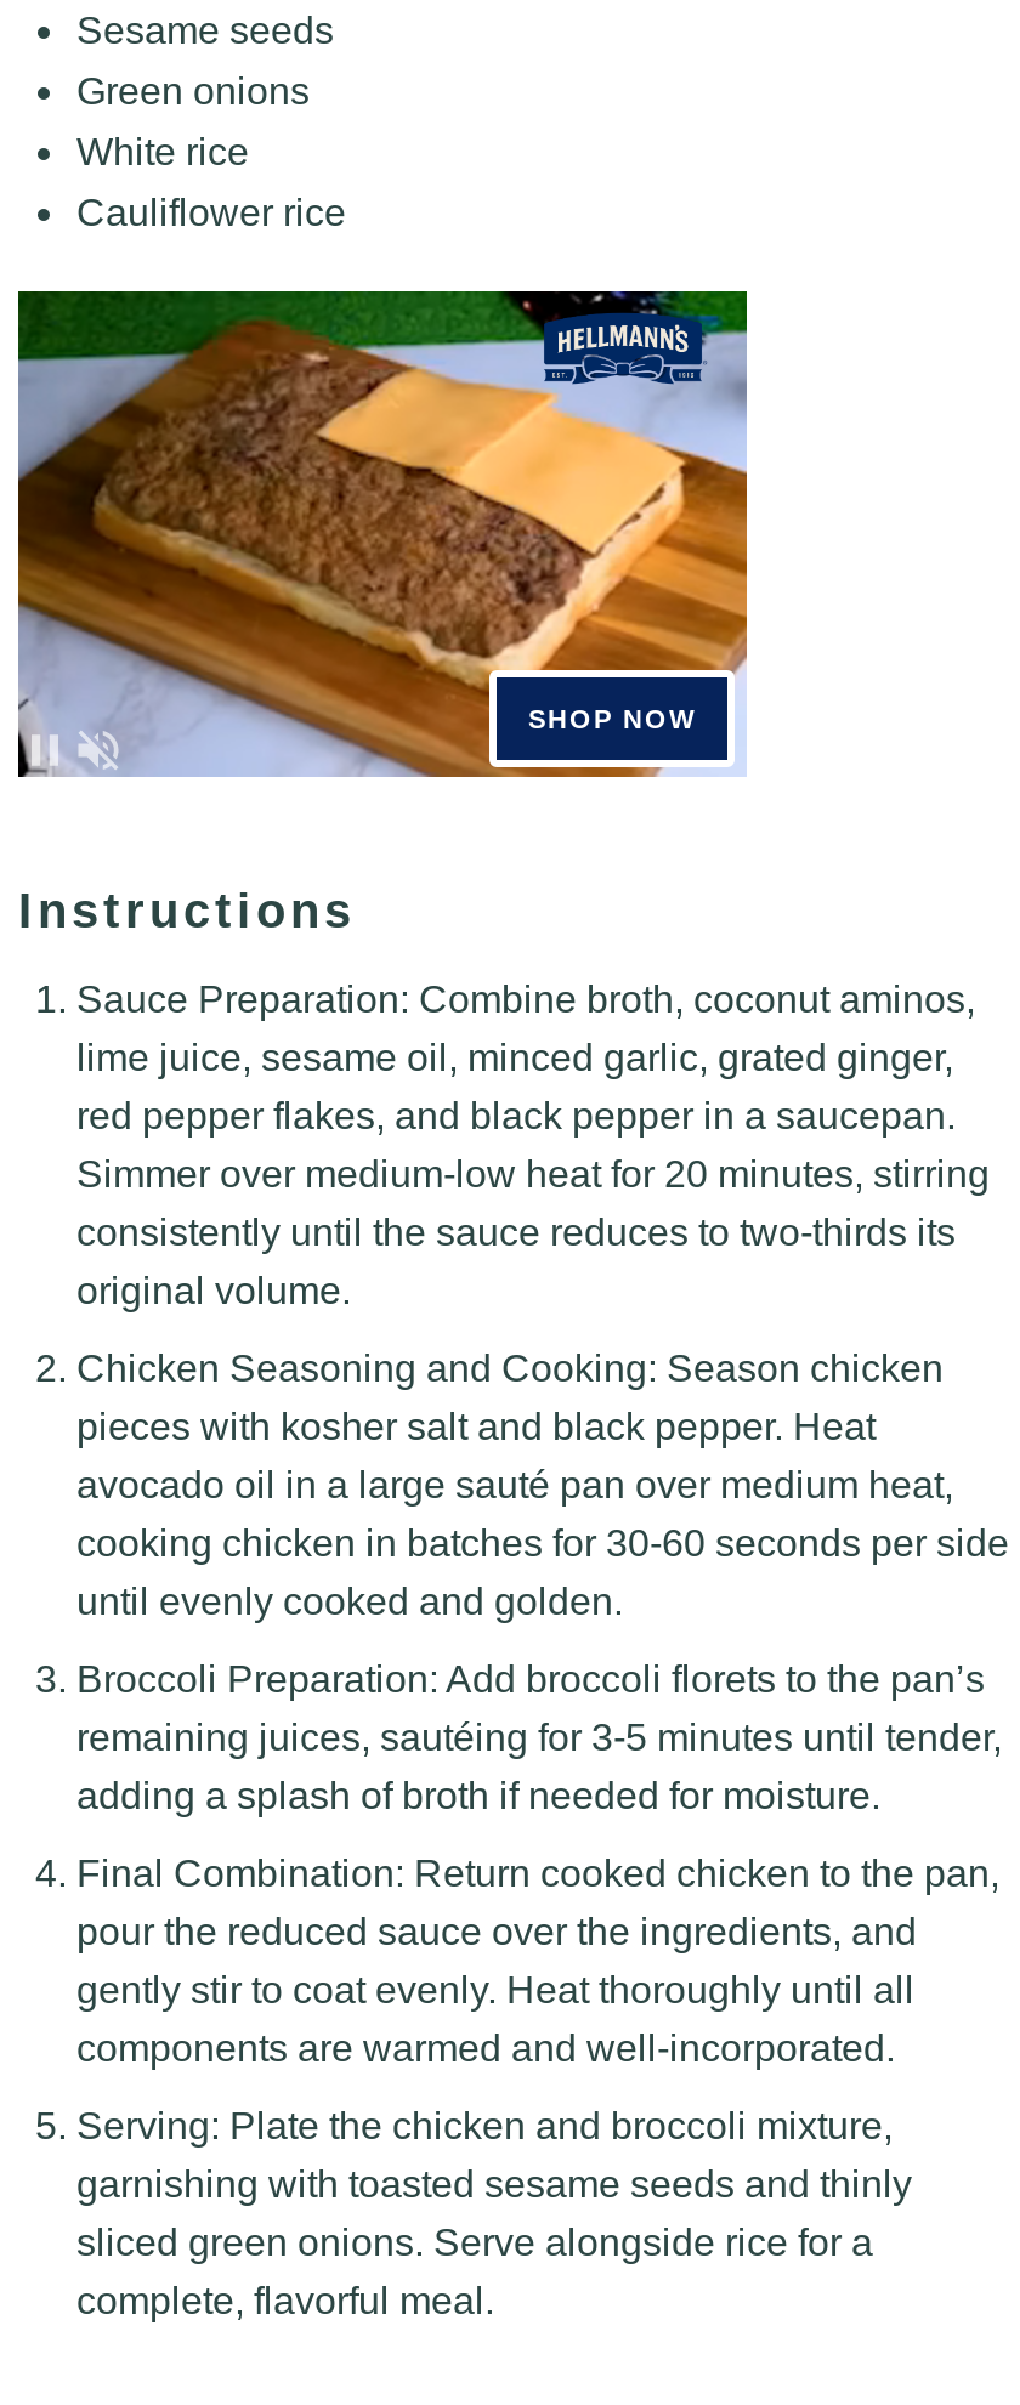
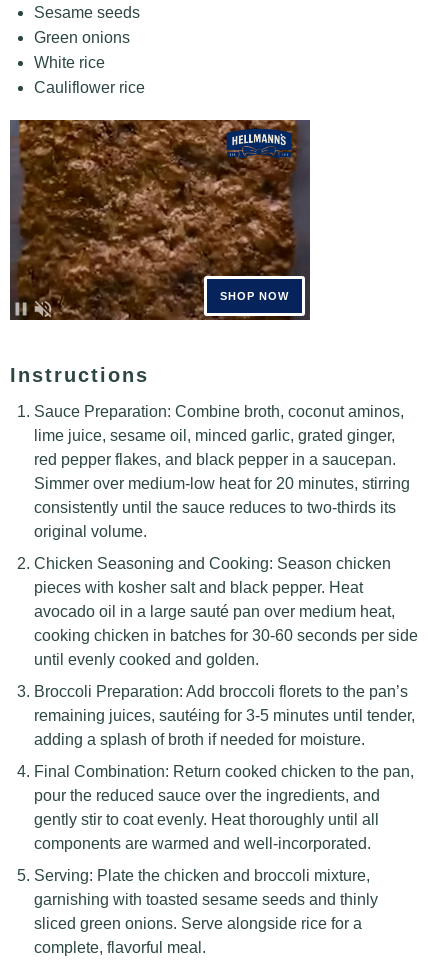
[16,289,749,779] [image] -> [9,119,311,321] [image]

